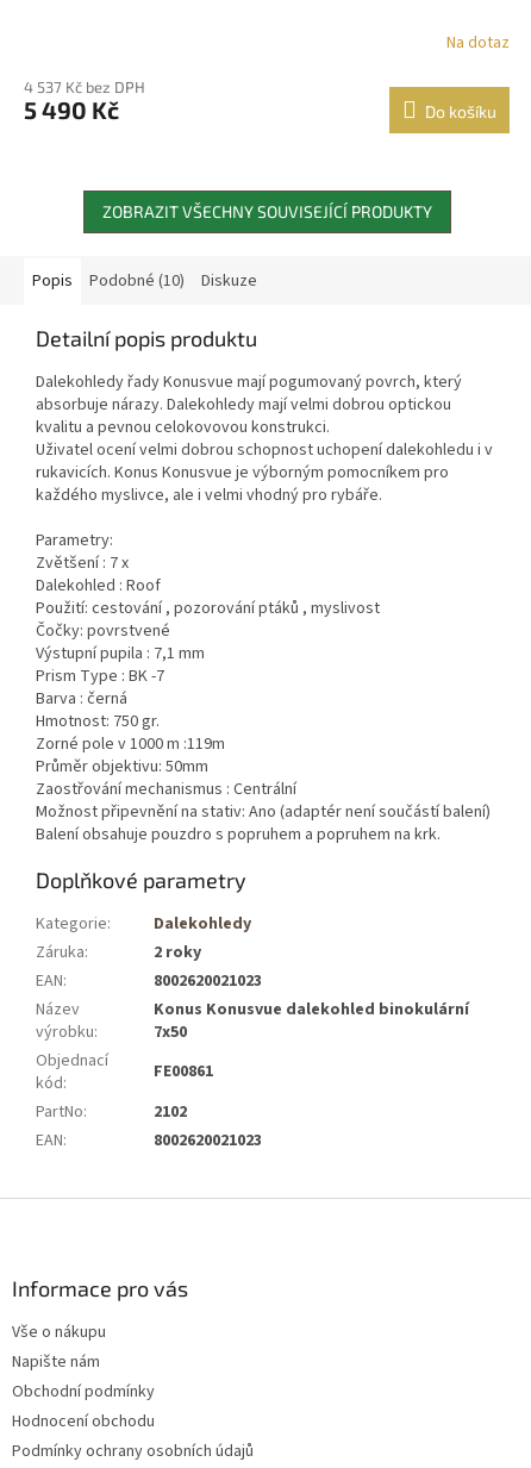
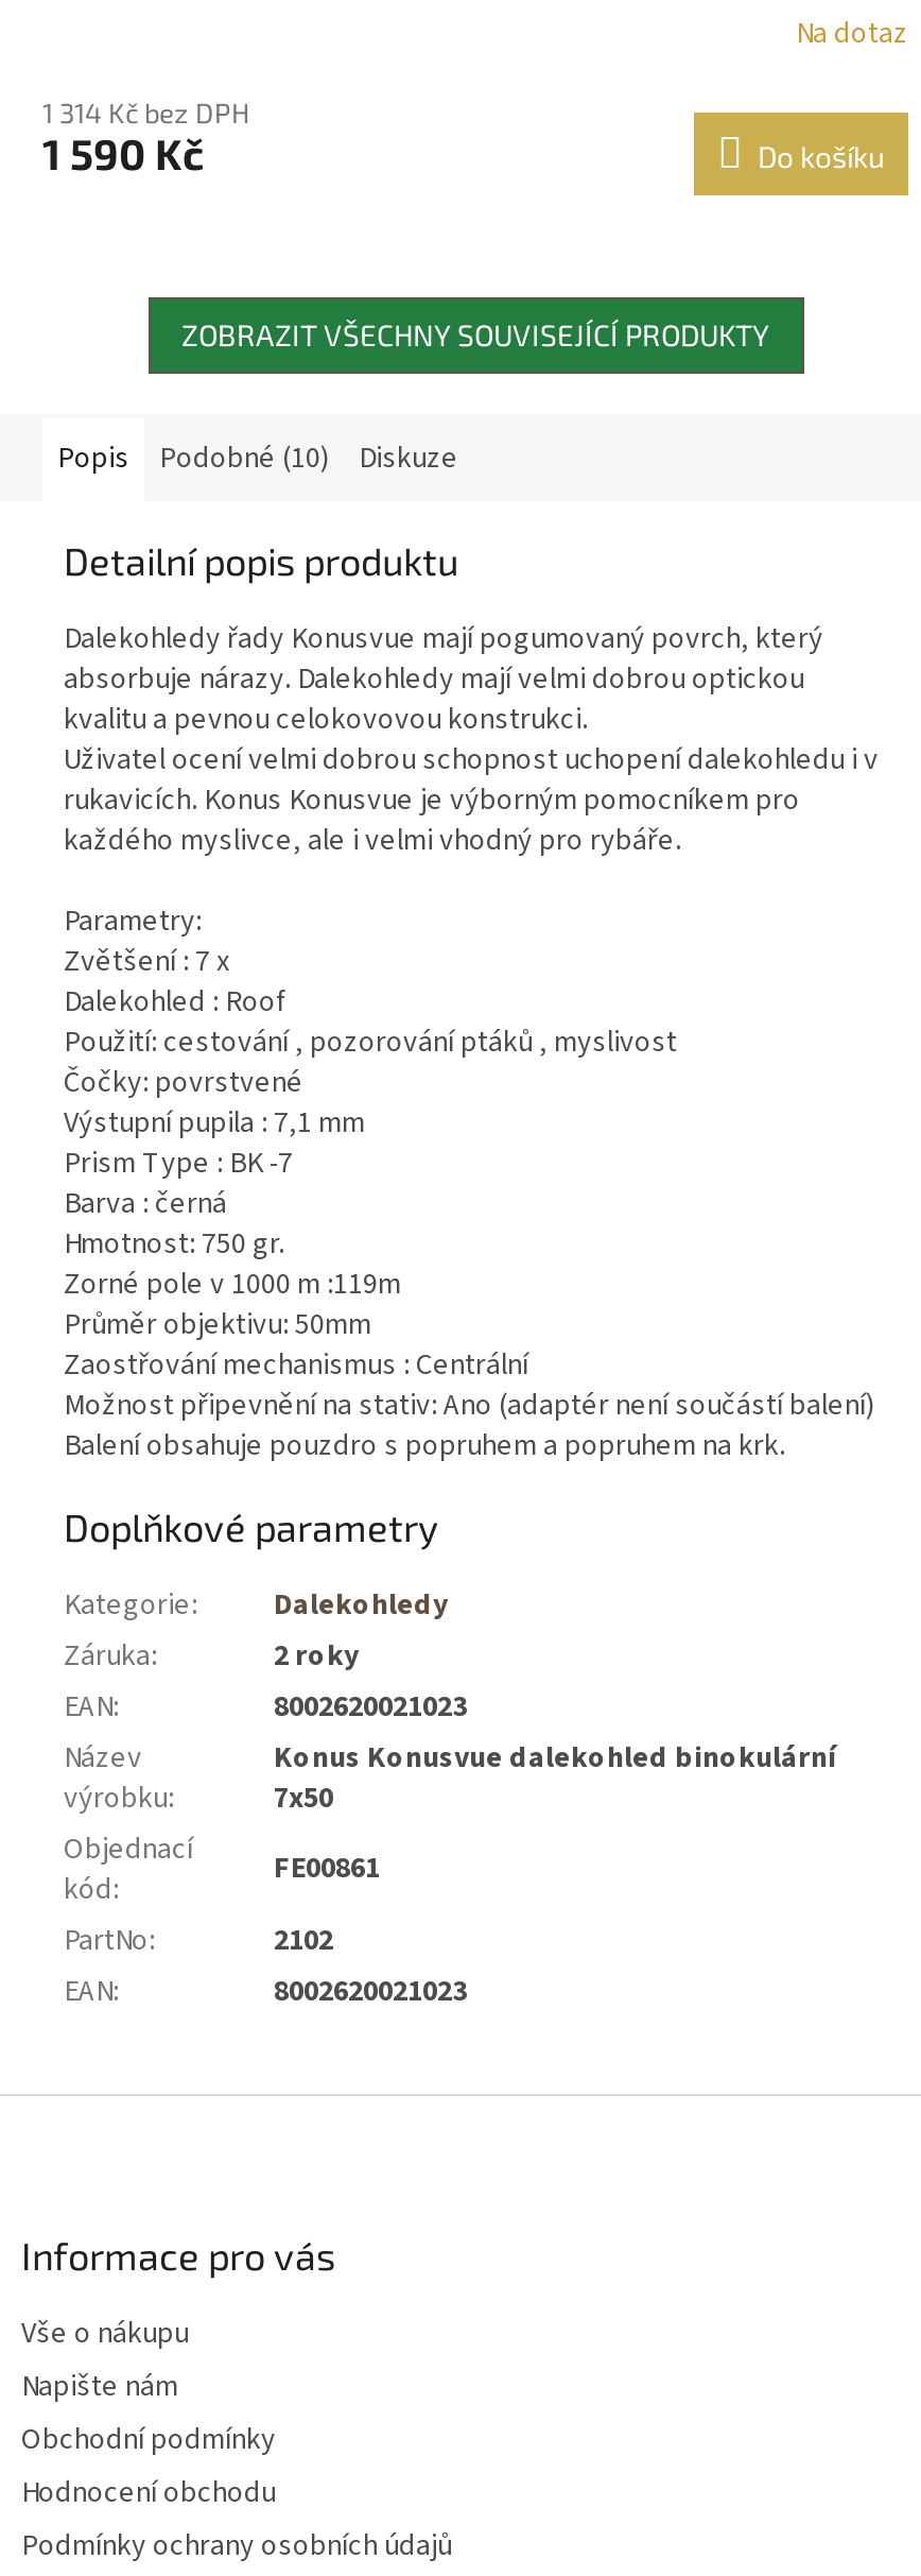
[24,78,145,97] 4 537 Kč bez DPH -> [42,96,250,130] 1 314 Kč bez DPH
[24,95,119,124] 5 490 Kč -> [42,128,204,179] 1 590 Kč

